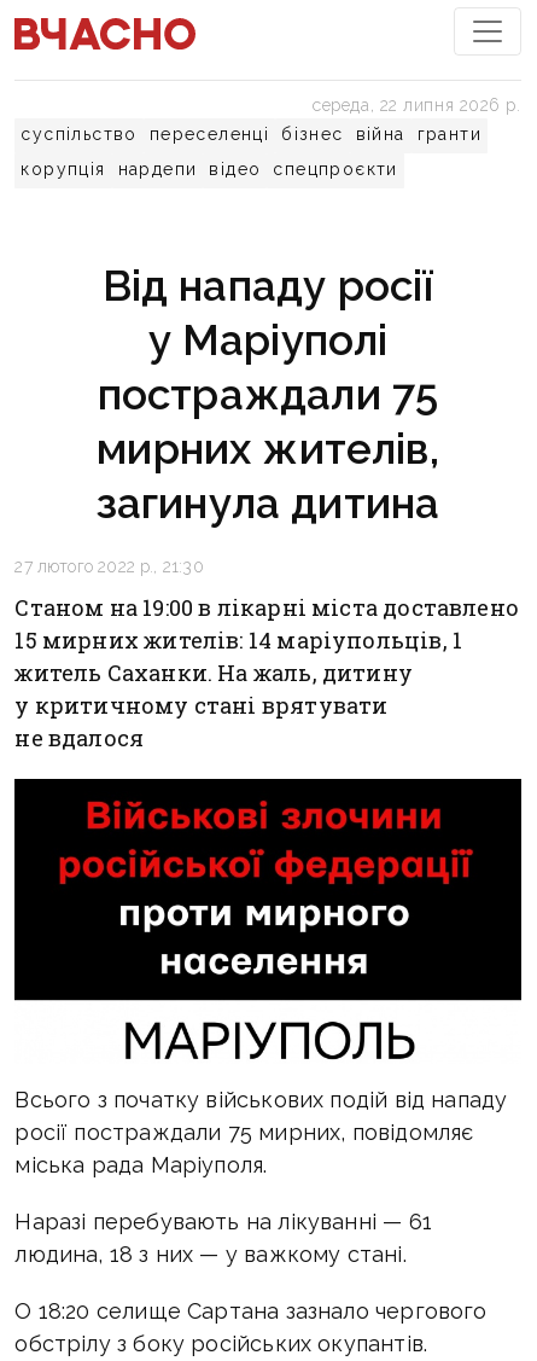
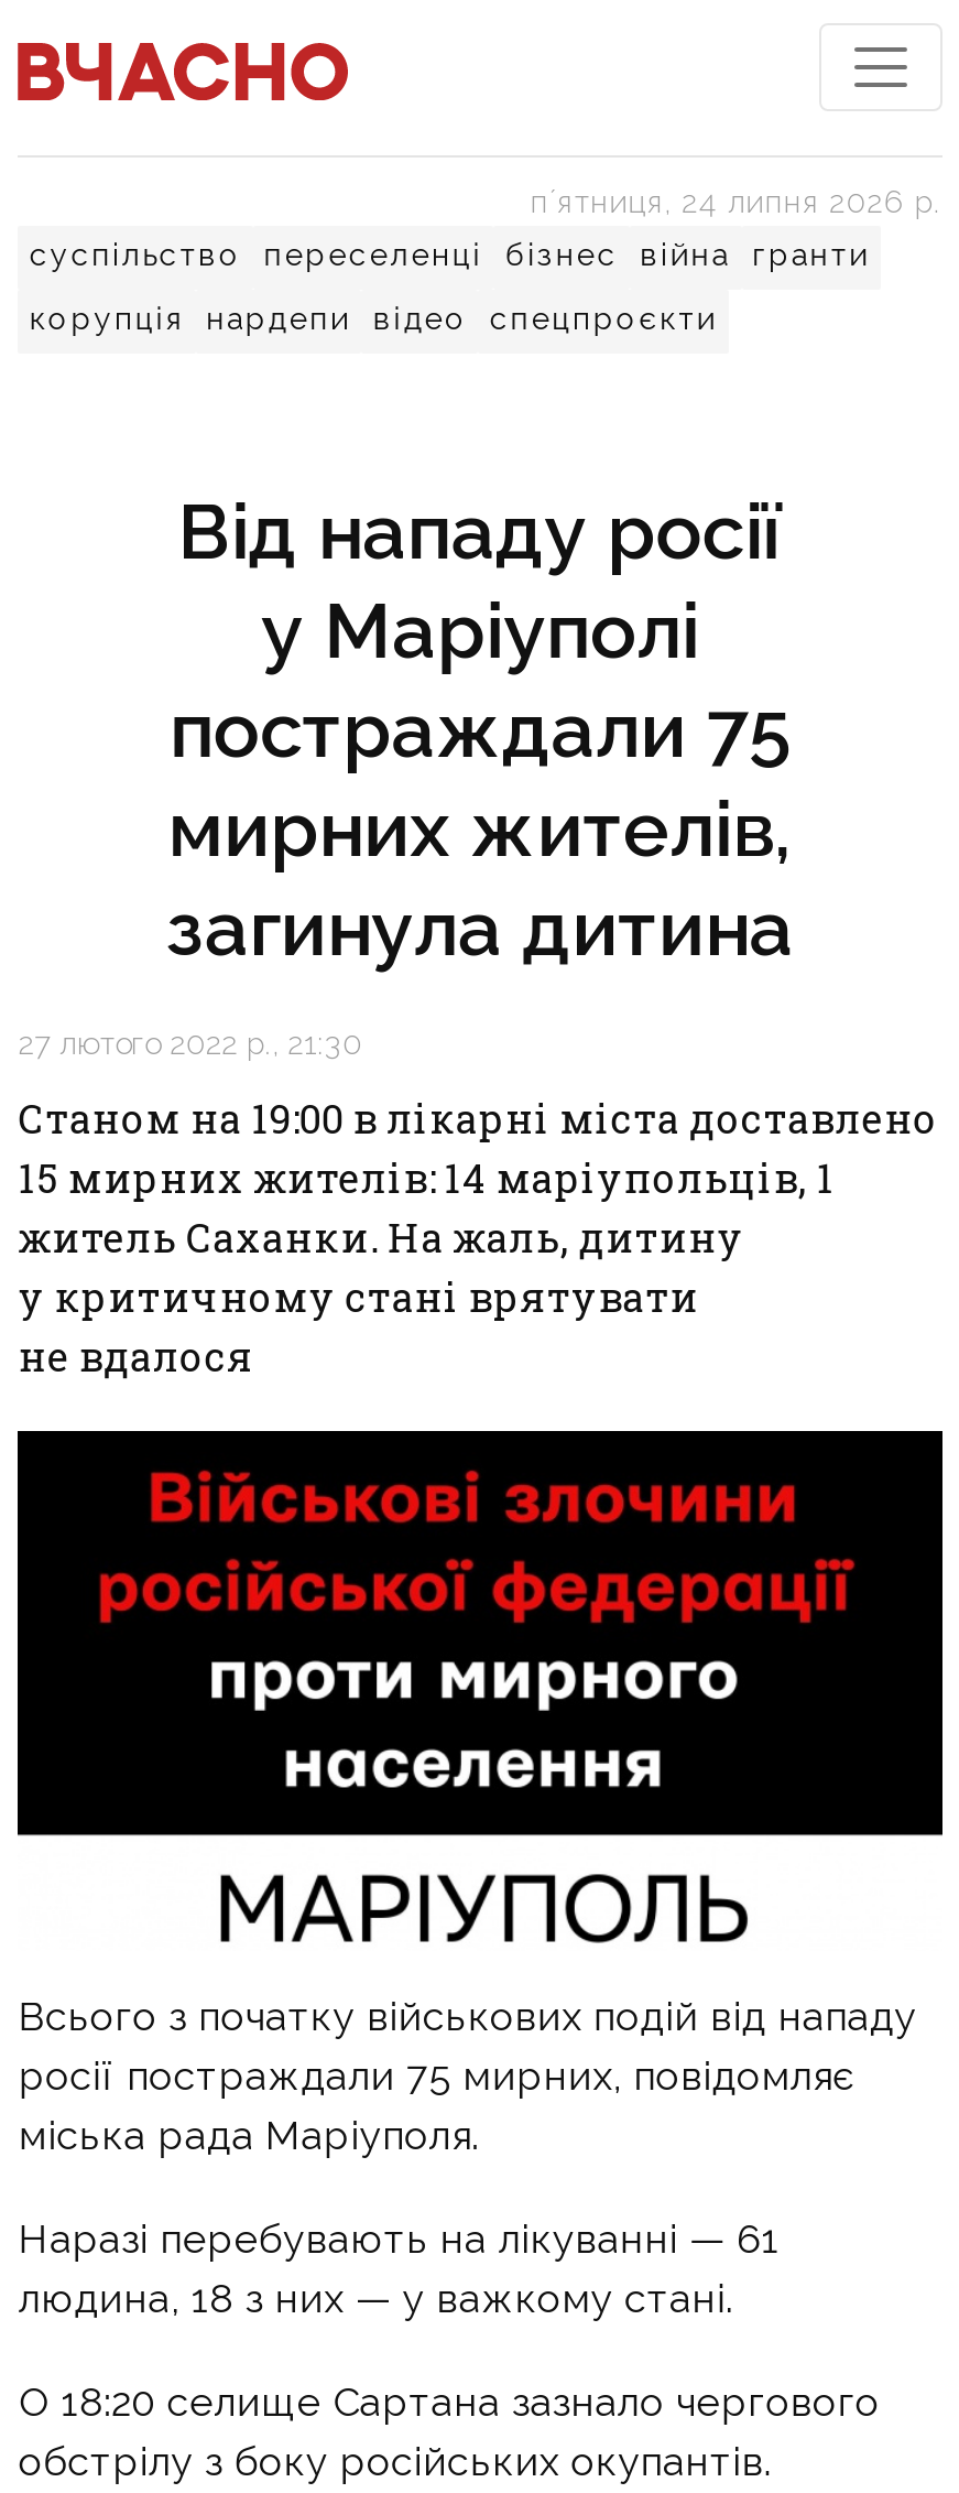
[313,95,521,115] середа, 22 липня 2026 р. -> [531,184,942,219] пʼятниця, 24 липня 2026 р.

